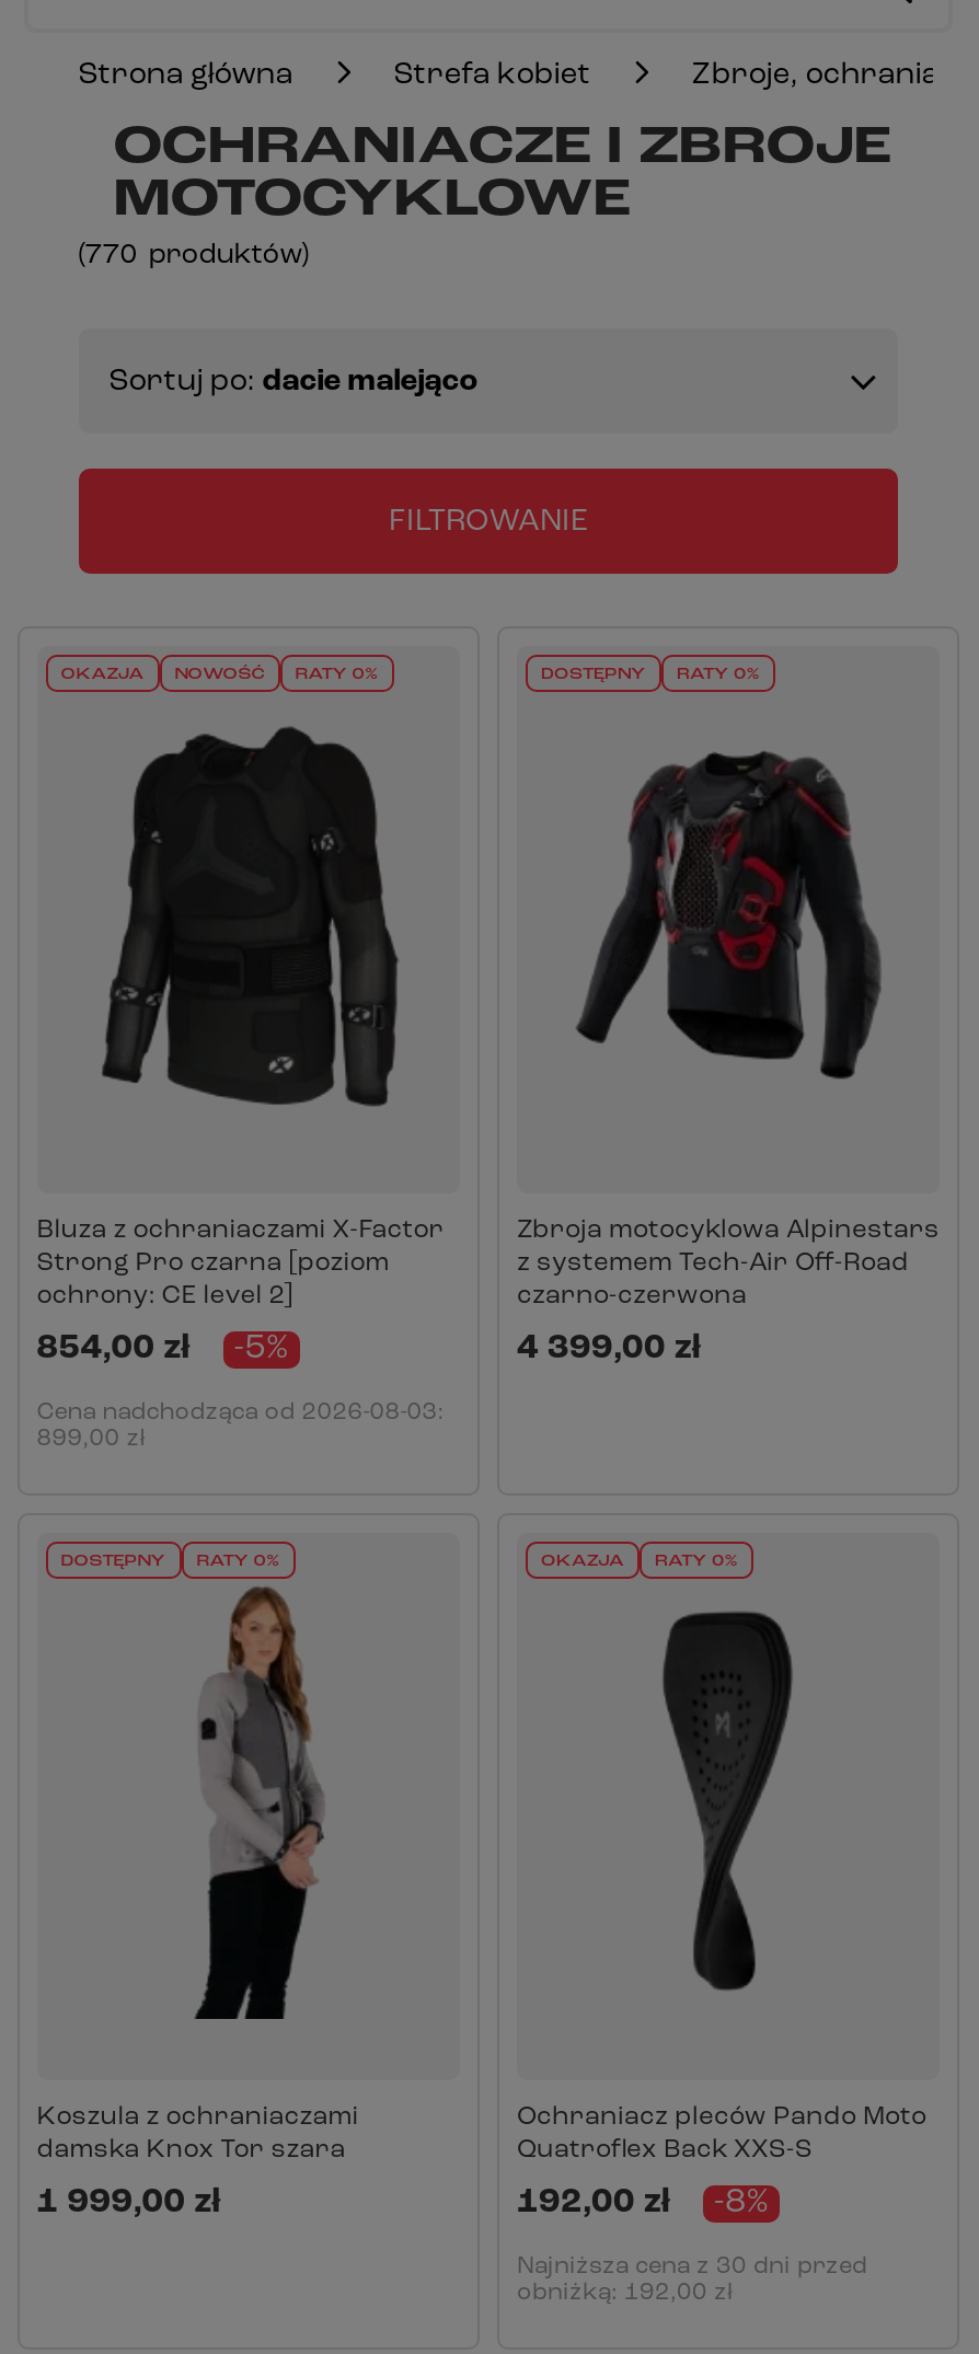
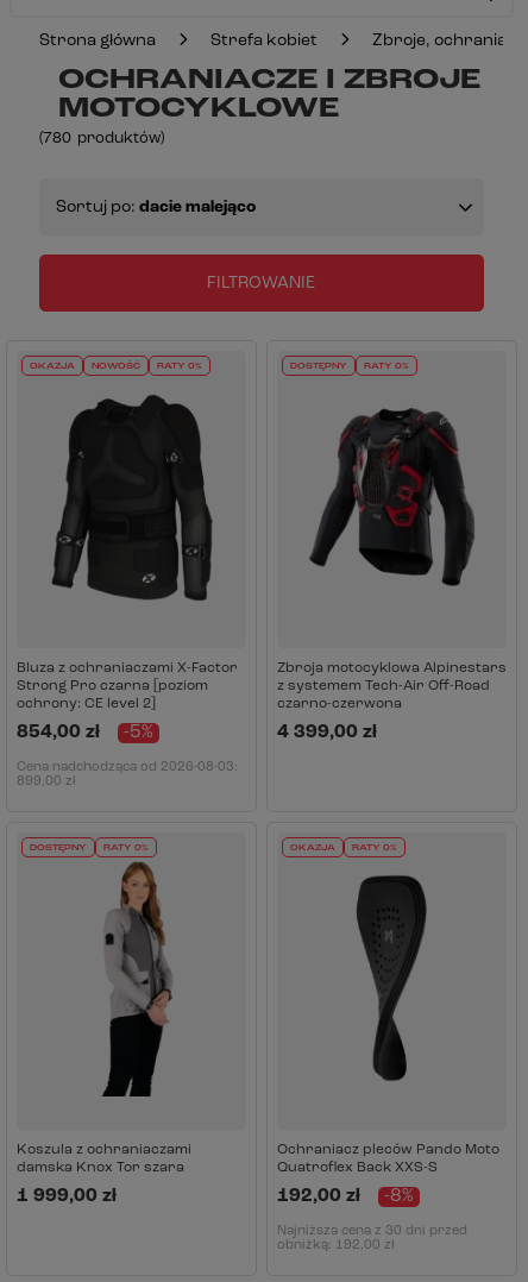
[78,241,308,269] (770 produktów) -> [39,131,164,146] (780 produktów)

